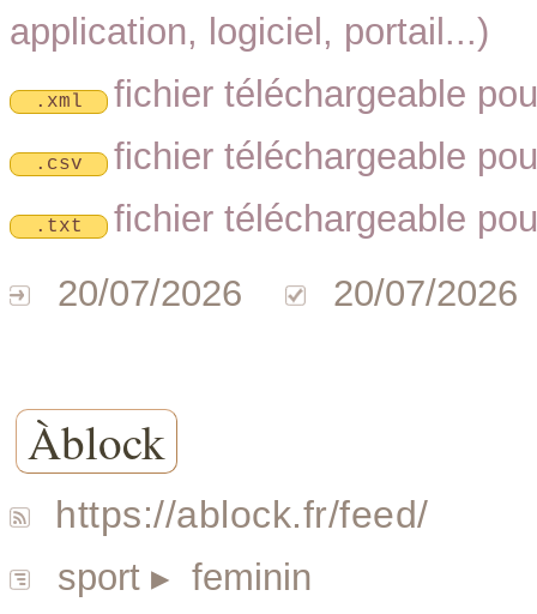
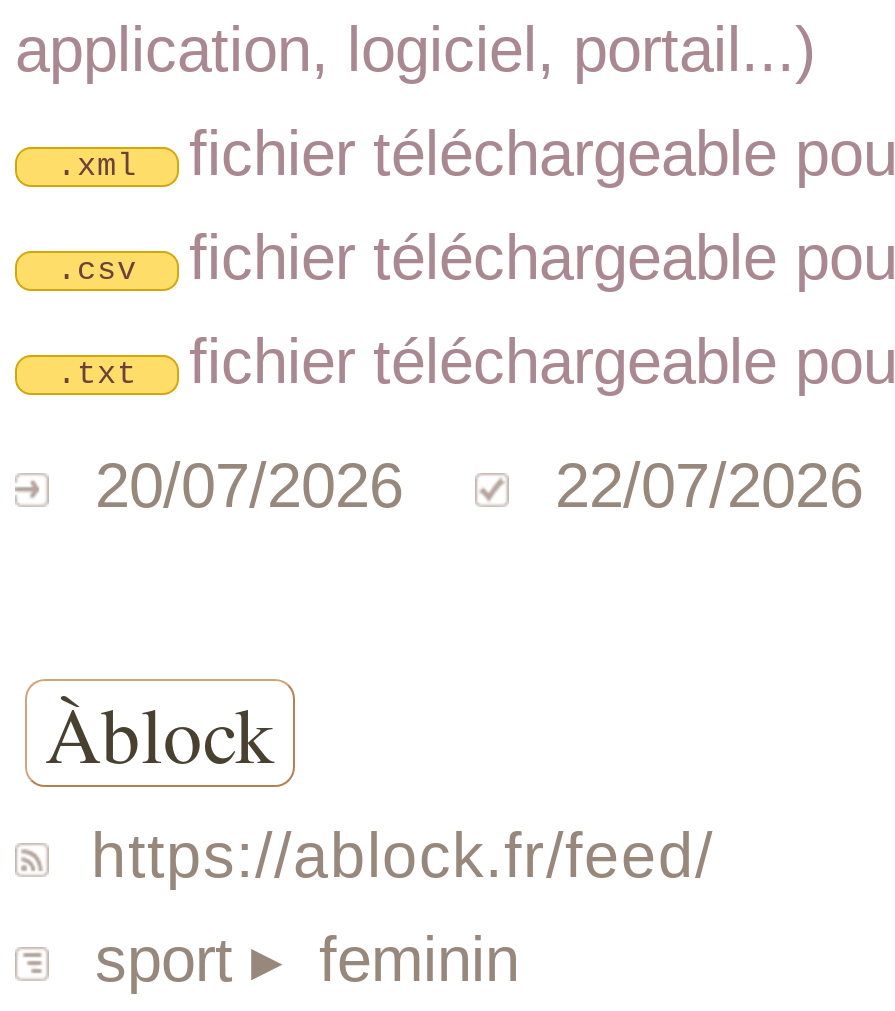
[333,272,518,314] 20/07/2026 -> [555,451,863,521] 22/07/2026

